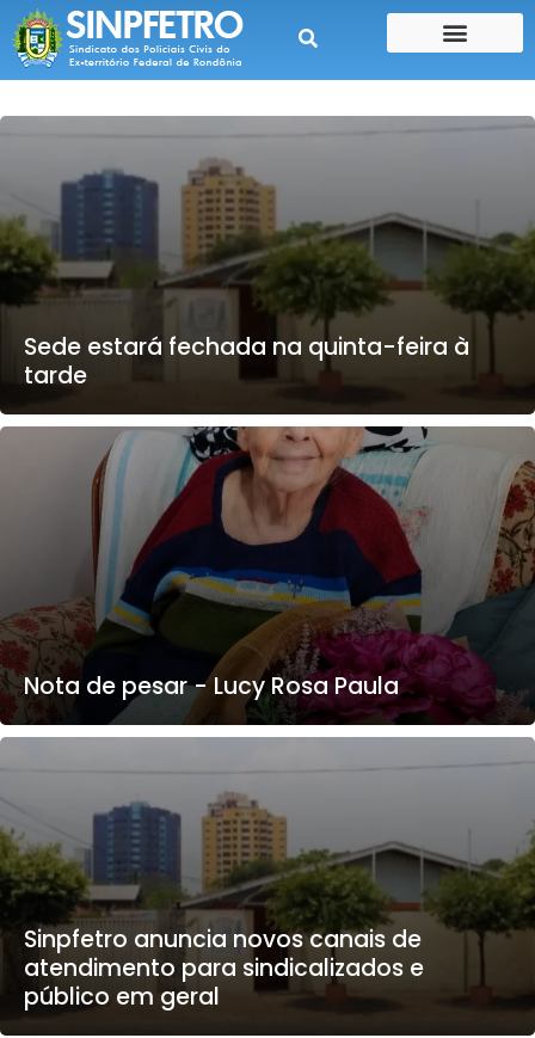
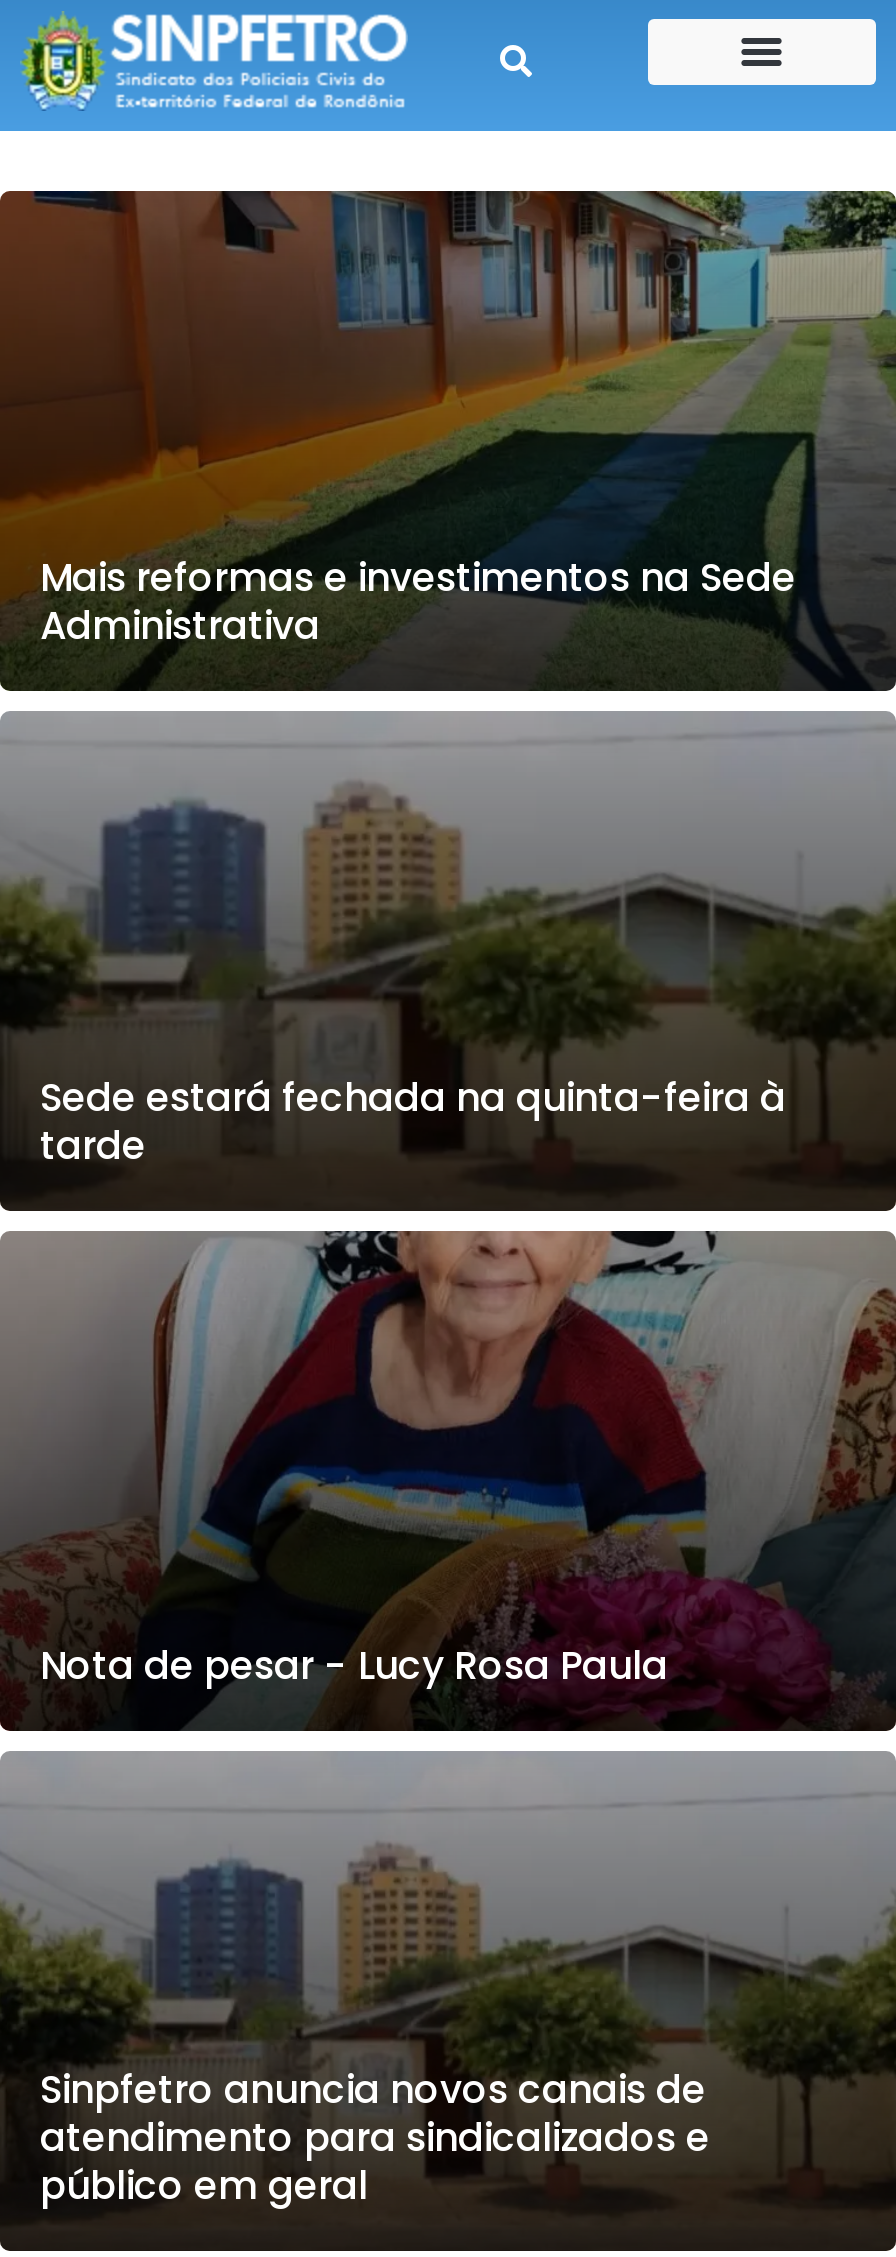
none -> [6,191,890,687] [image] | Mais reformas e investimentos na Sede | Administrativa

